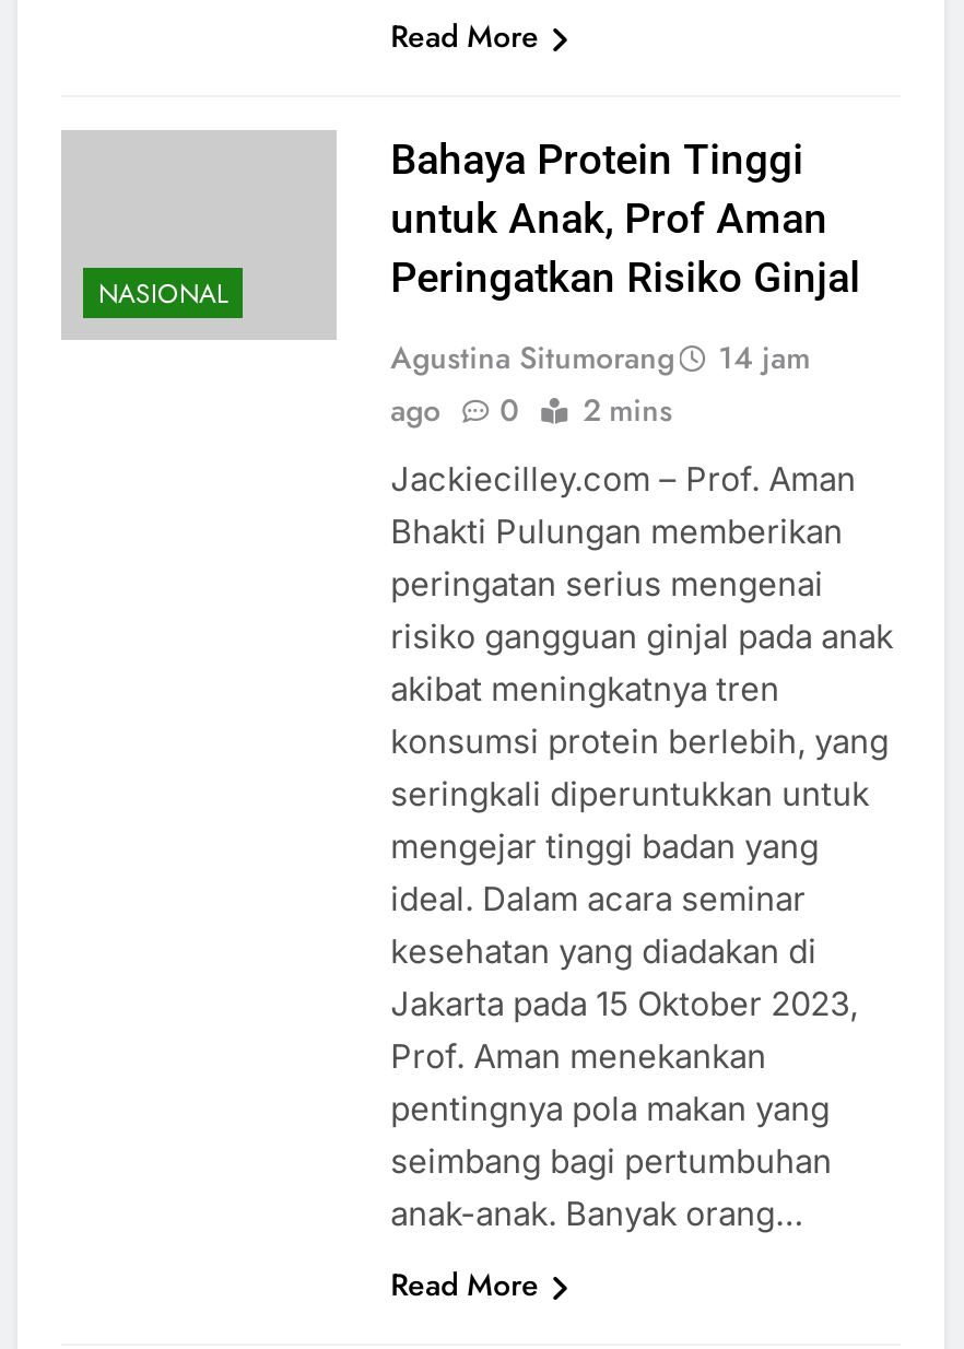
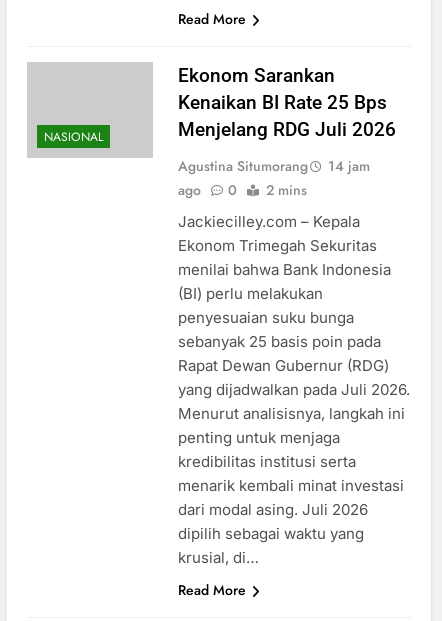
[390,134,860,303] Bahaya Protein Tinggi | untuk Anak, Prof Aman | Peringatkan Risiko Ginjal -> [178,64,396,141] Ekonom Sarankan | Kenaikan BI Rate 25 Bps | Menjelang RDG Juli 2026
[390,458,893,1234] Jackiecilley.com – Prof. Aman | Bhakti Pulungan memberikan | peringatan serius mengenai | risiko gangguan ginjal pada anak | akibat meningkatnya tren | konsumsi protein berlebih, yang | seringkali diperuntukkan untuk | mengejar tinggi badan yang | ideal. Dalam acara seminar | kesehatan yang diadakan di | Jakarta pada 15 Oktober 2023, | Prof. Aman menekankan | pentingnya pola makan yang | seimbang bagi pertumbuhan | anak-anak. Banyak orang… -> [178,212,410,567] Jackiecilley.com – Kepala | Ekonom Trimegah Sekuritas | menilai bahwa Bank Indonesia | (BI) perlu melakukan | penyesuaian suku bunga | sebanyak 25 basis poin pada | Rapat Dewan Gubernur (RDG) | yang dijadwalkan pada Juli 2026. | Menurut analisisnya, langkah ini | penting untuk menjaga | kredibilitas institusi serta | menarik kembali minat investasi | dari modal asing. Juli 2026 | dipilih sebagai waktu yang | krusial, di…

